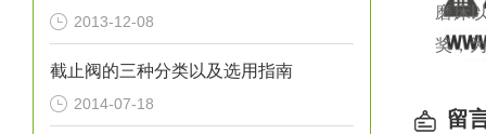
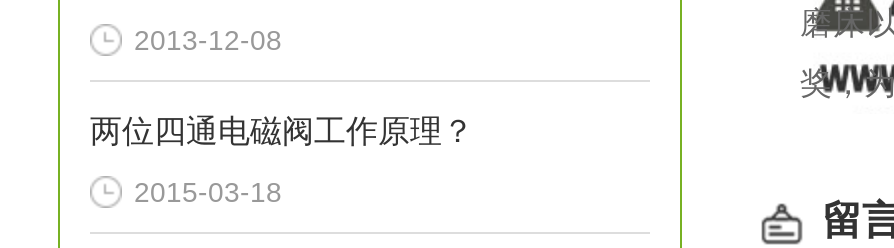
[50,62,293,80] 截止阀的三种分类以及选用指南 -> [90,114,474,148] 两位四通电磁阀工作原理？
[74,95,154,112] 2014-07-18 -> [134,176,282,208] 2015-03-18

